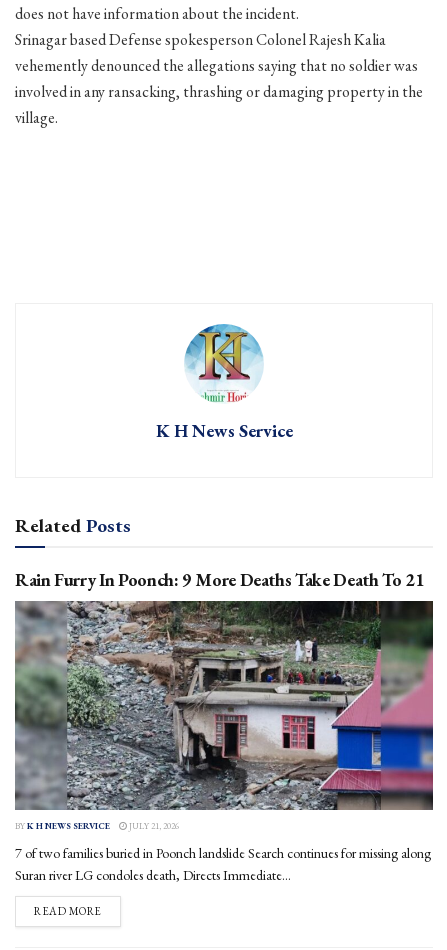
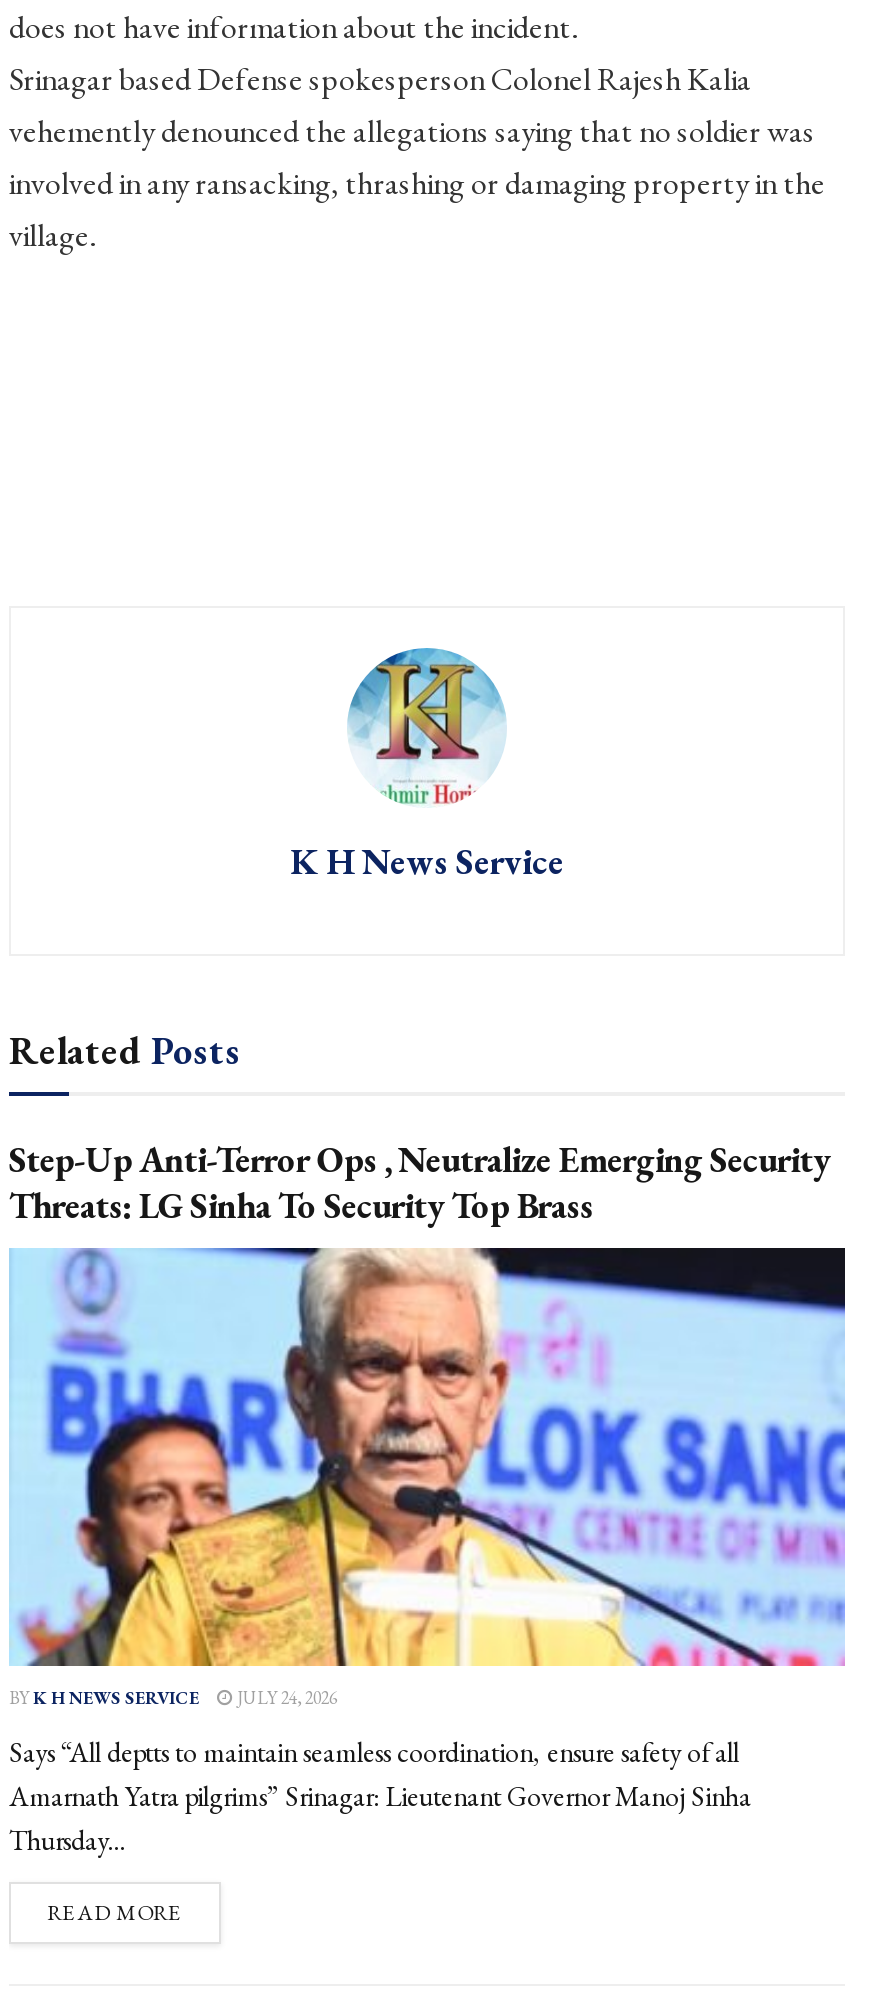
[15,568,424,591] Rain Furry In Poonch: 9 More Deaths Take Death To 21 -> [9,1136,830,1228] Step-Up Anti-Terror Ops , Neutralize Emerging Security | Threats: LG Sinha To Security Top Brass
[14,601,434,832] [image] | BY K H NEWS SERVICE JULY 21, 2026 -> [9,1246,847,1710] [image] | BY K H NEWS SERVICE JULY 24, 2026
[15,844,431,884] 7 of two families buried in Poonch landslide Search continues for missing along | Suran river LG condoles death, Directs Immediate... -> [9,1734,751,1858] Says “All deptts to maintain seamless coordination, ensure safety of all | Amarnath Yatra pilgrims” Srinagar: Lieutenant Governor Manoj Sinha | Thursday...

